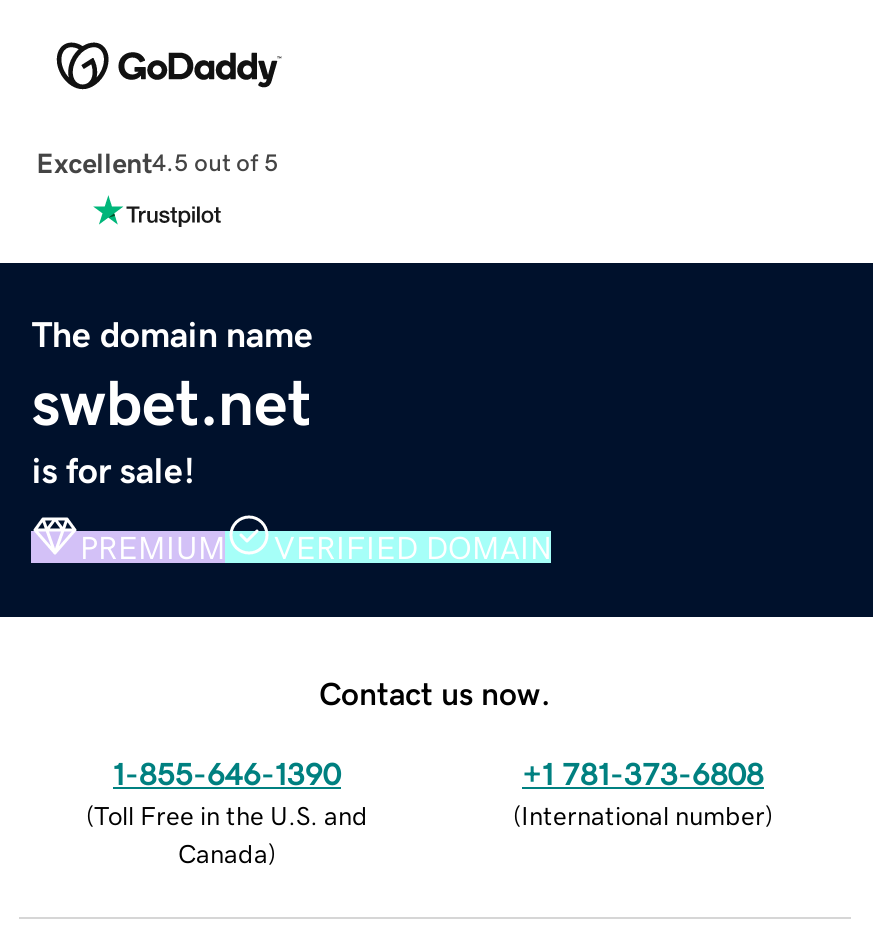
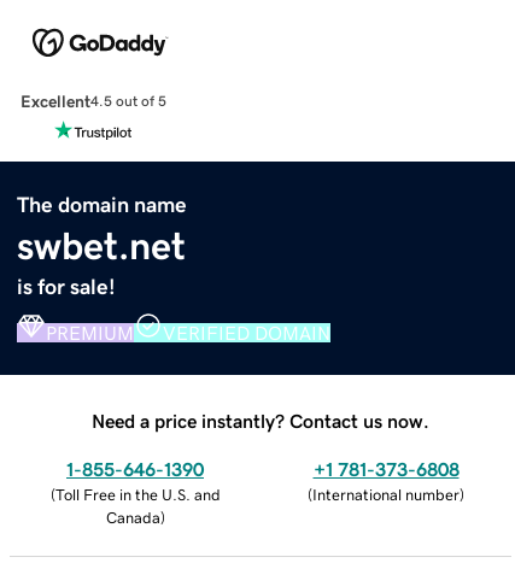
[319,676,551,708] Contact us now. -> [92,411,429,430] Need a price instantly? Contact us now.

